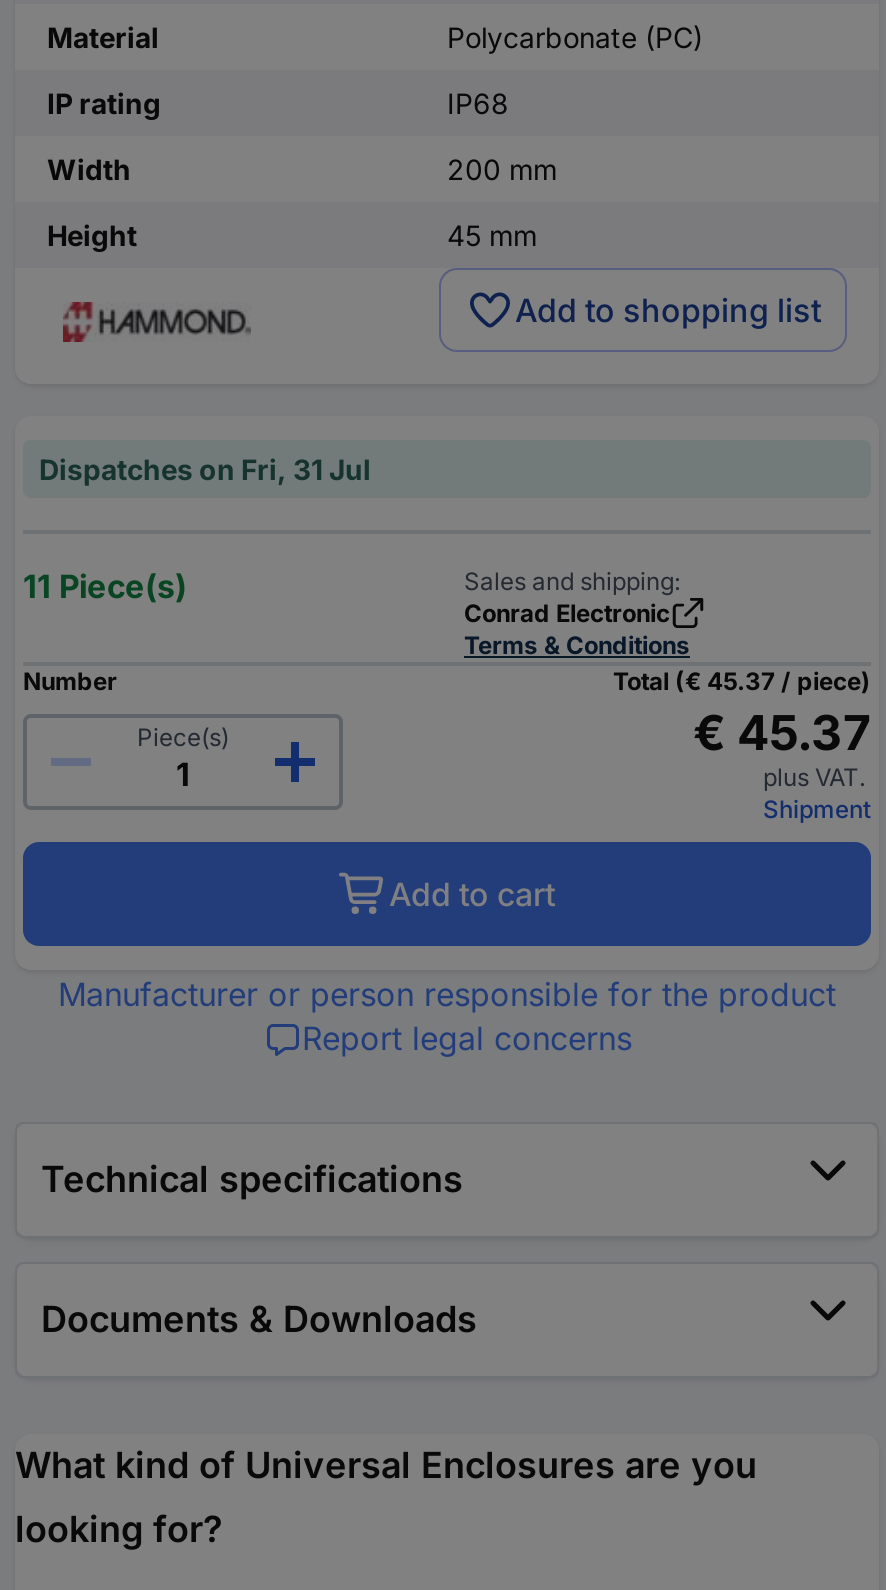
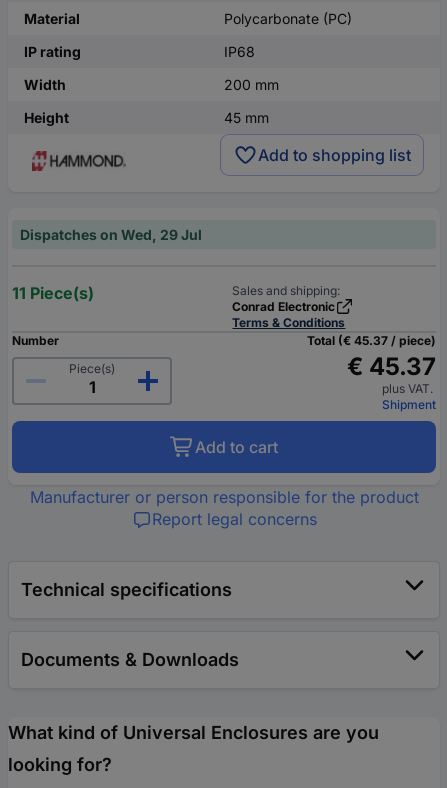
[39,452,371,486] Dispatches on Fri, 31 Jul -> [20,226,202,243] Dispatches on Wed, 29 Jul

